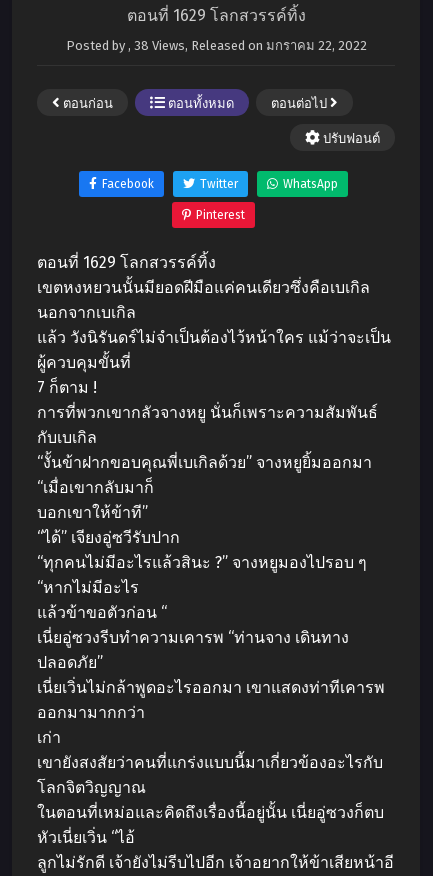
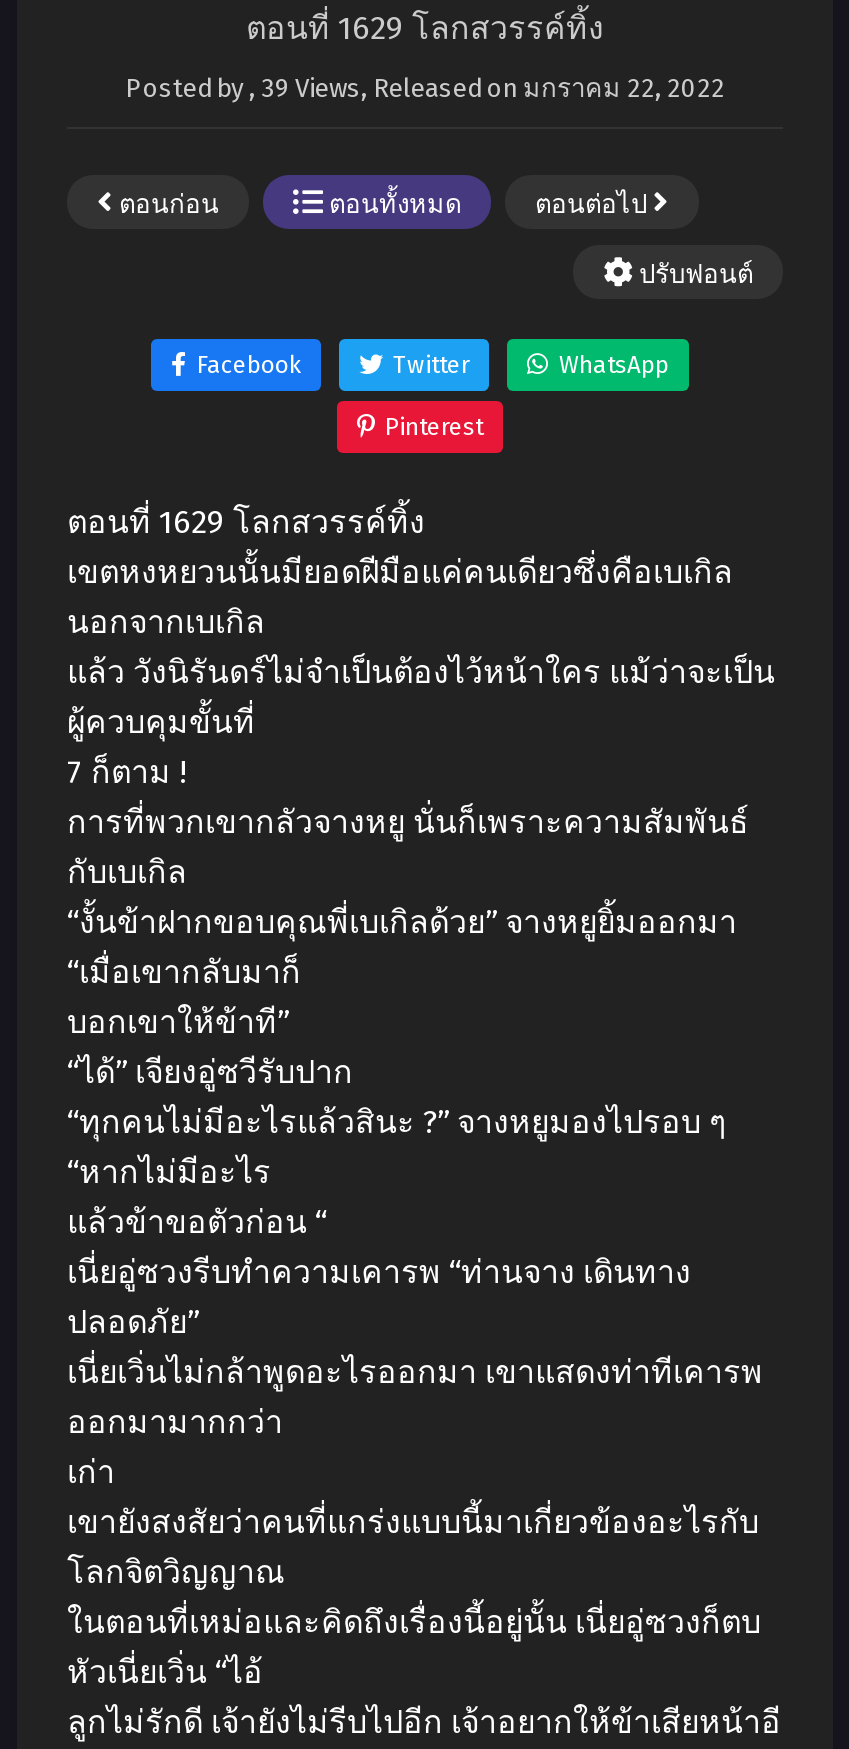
[65,38,366,53] Posted by, 38 Views, Released onมกราคม 22, 2022 -> [125,73,725,103] Posted by, 39 Views, Released onมกราคม 22, 2022

